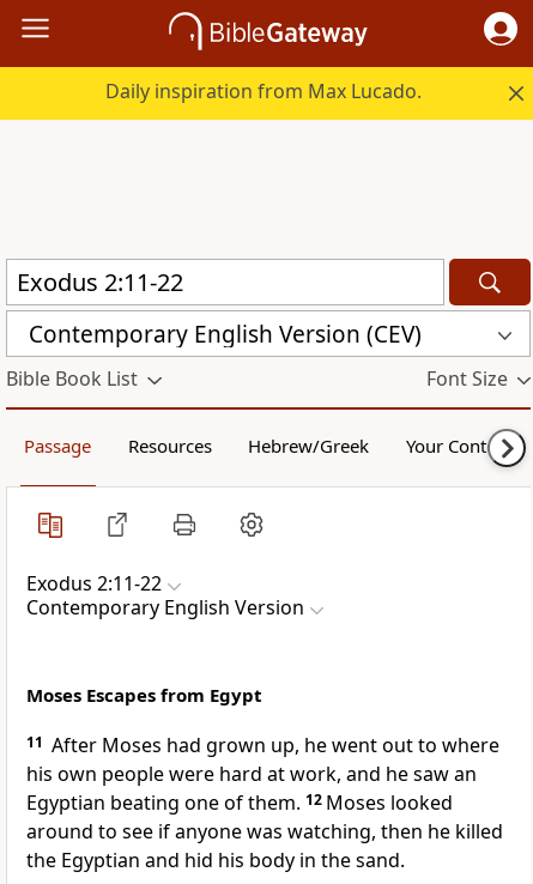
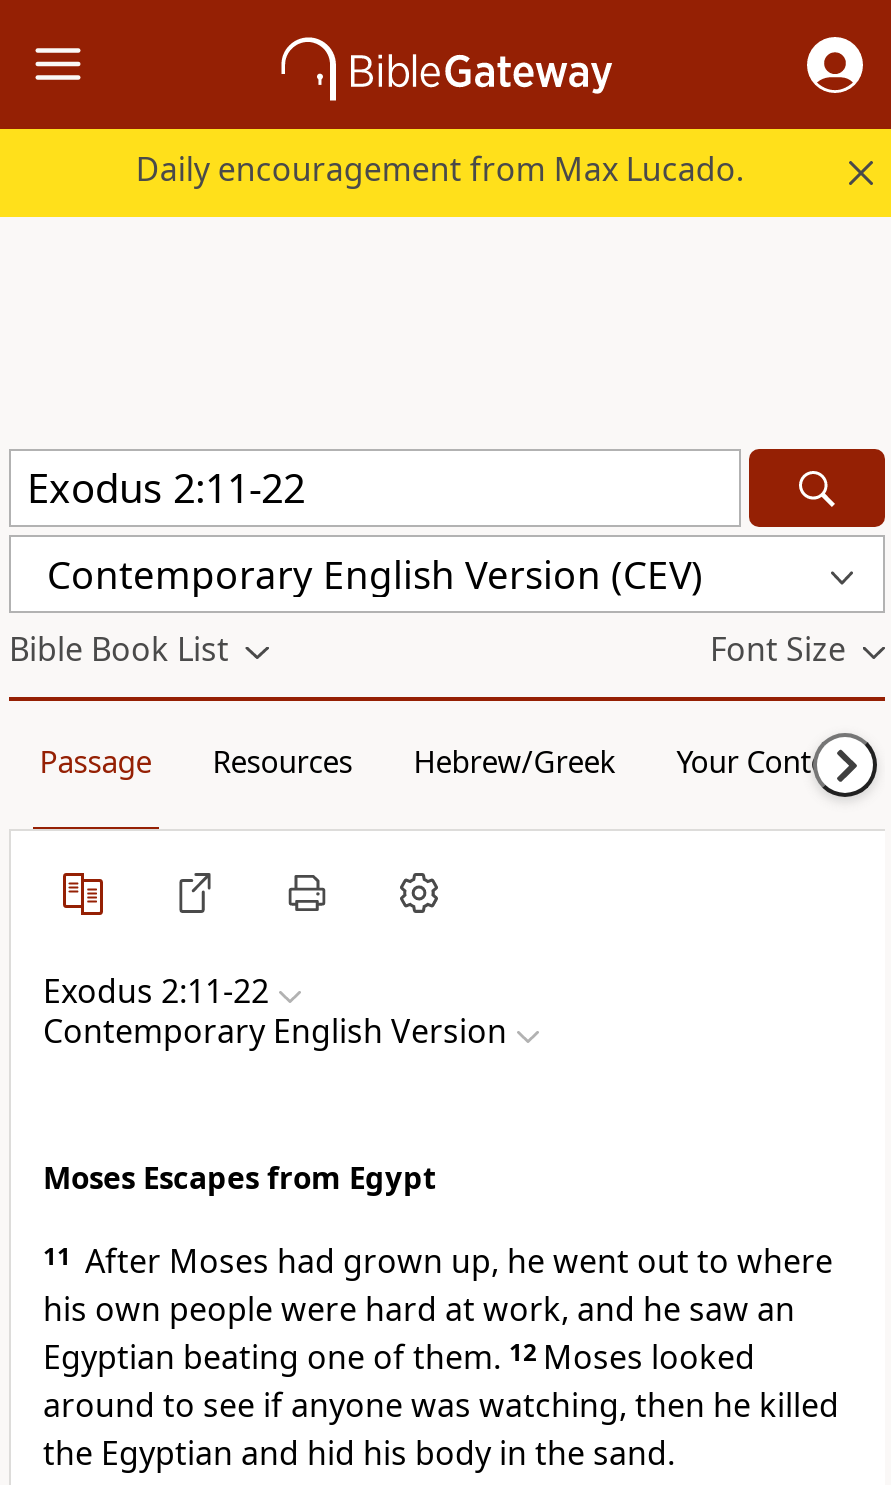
[106,78,422,104] Daily inspiration from Max Lucado. -> [136,147,744,191] Daily encouragement from Max Lucado.

